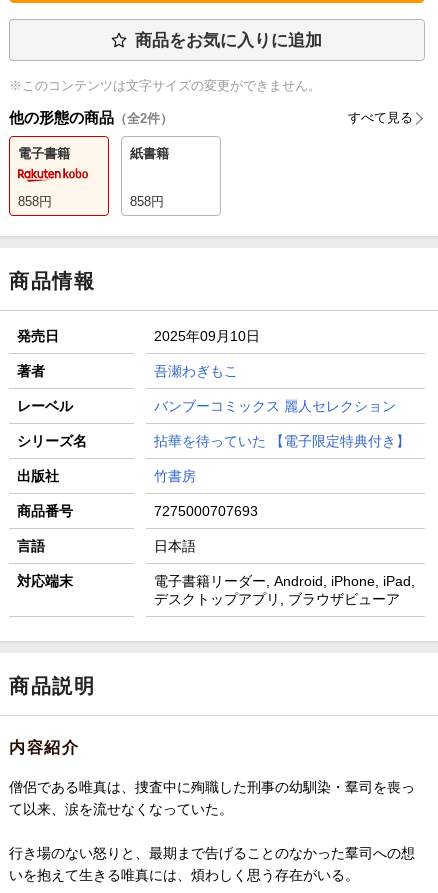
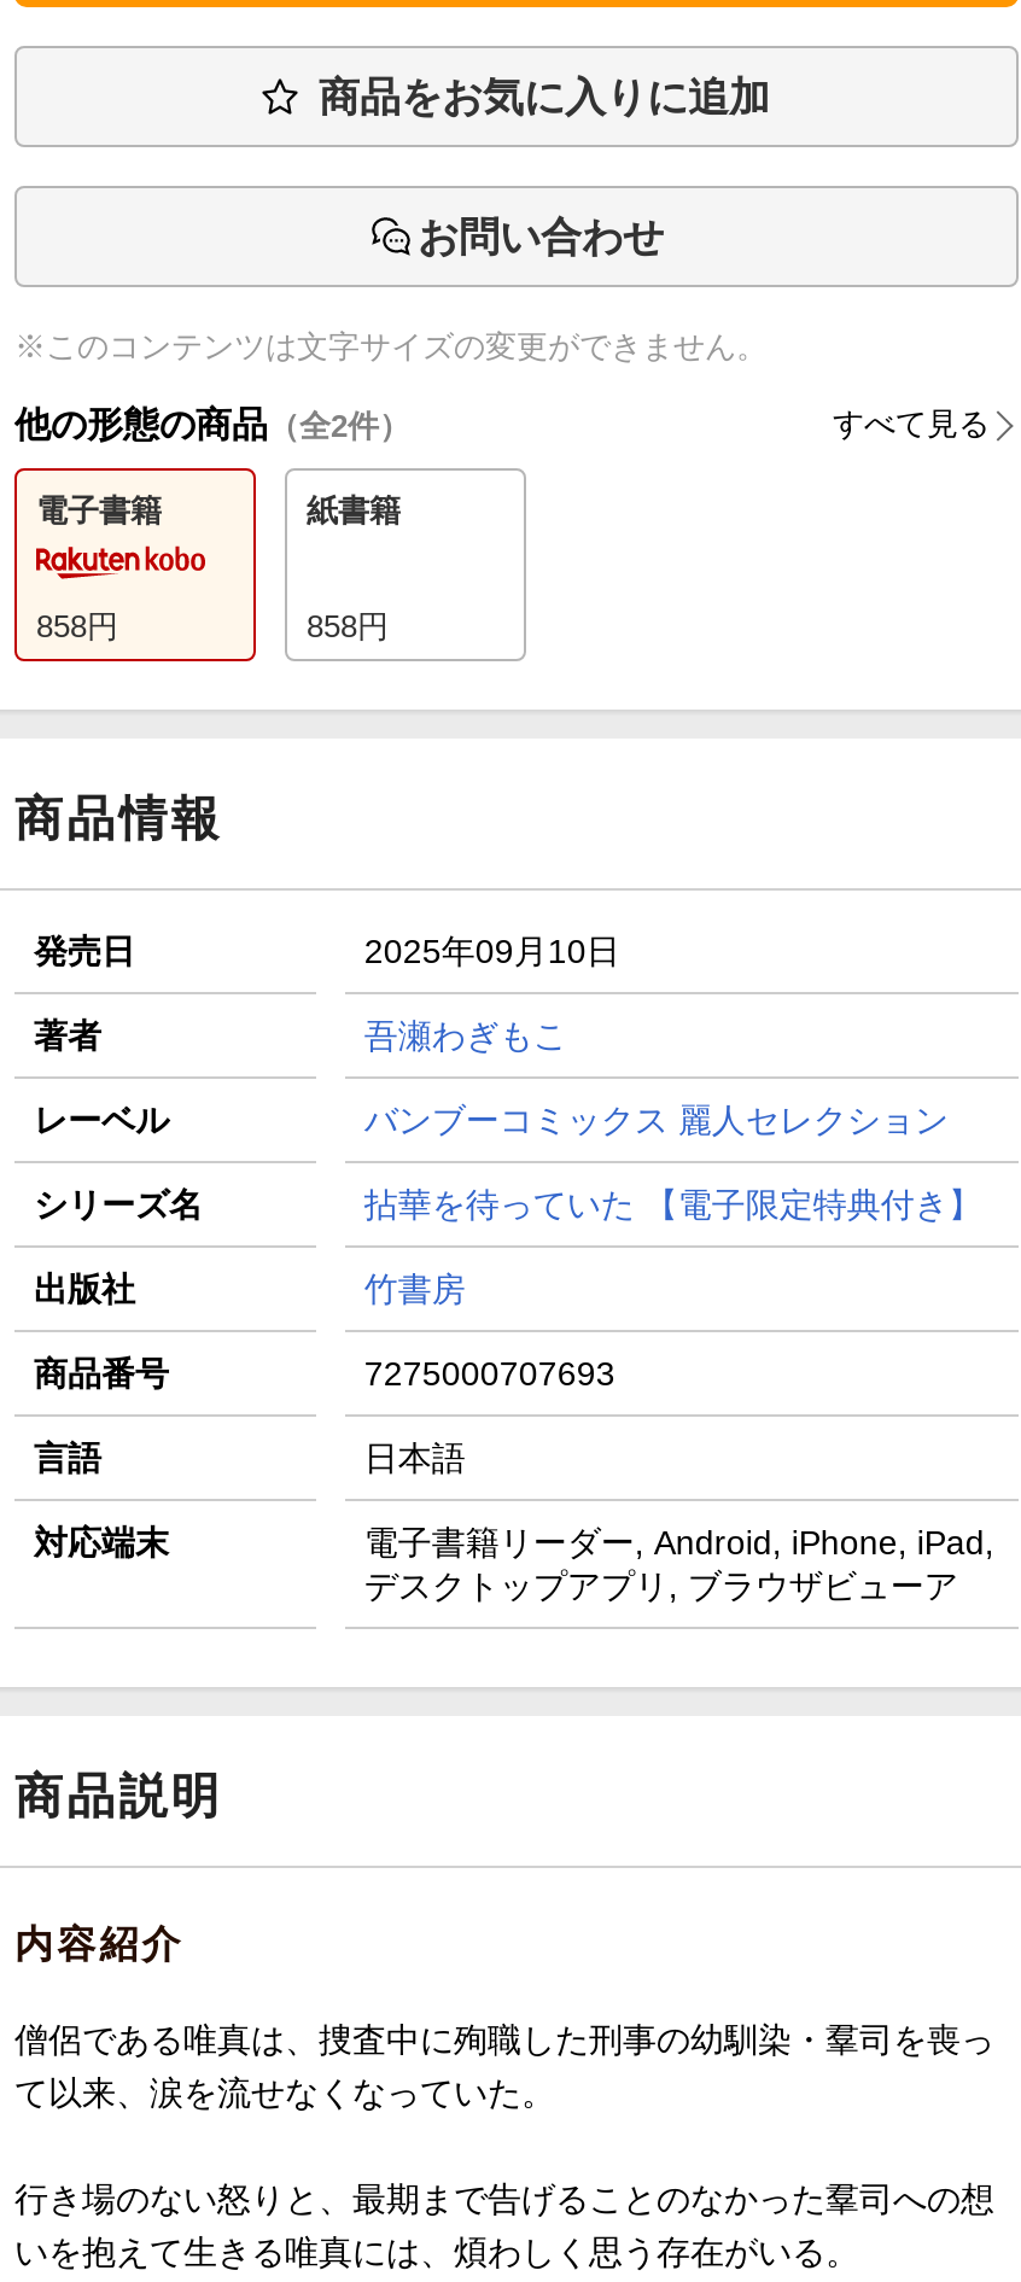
none -> [418,214,664,260] お問い合わせ

